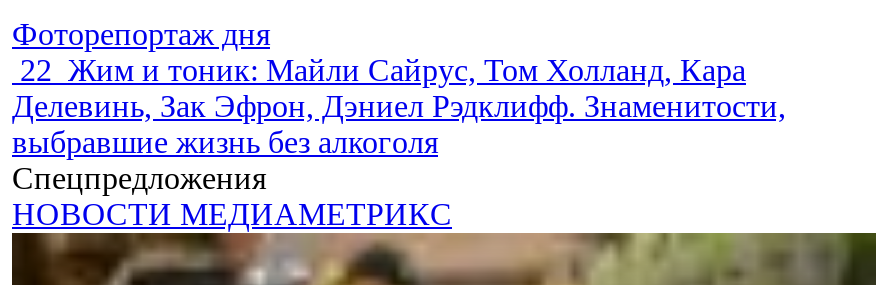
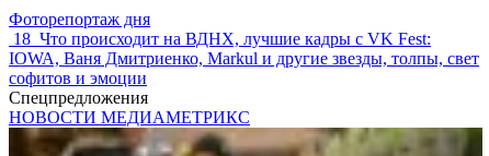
[12,53,786,159] 22 Жим и тоник: Майли Сайрус, Том Холланд, Кара | Делевинь, Зак Эфрон, Дэниел Рэдклифф. Знаменитости, | выбравшие жизнь без алкоголя -> [9,30,479,87] 18 Что происходит на ВДНХ, лучшие кадры с VK Fest: | IOWA, Ваня Дмитриенко, Markul и другие звезды, толпы, свет | софитов и эмоции

